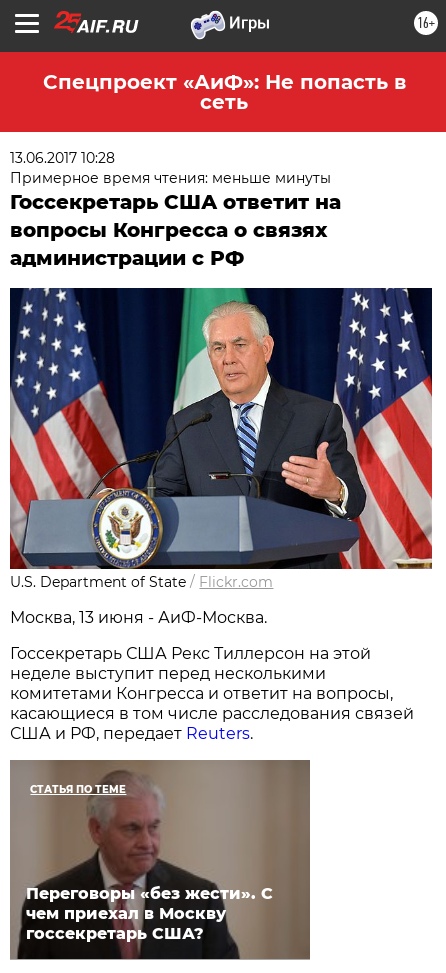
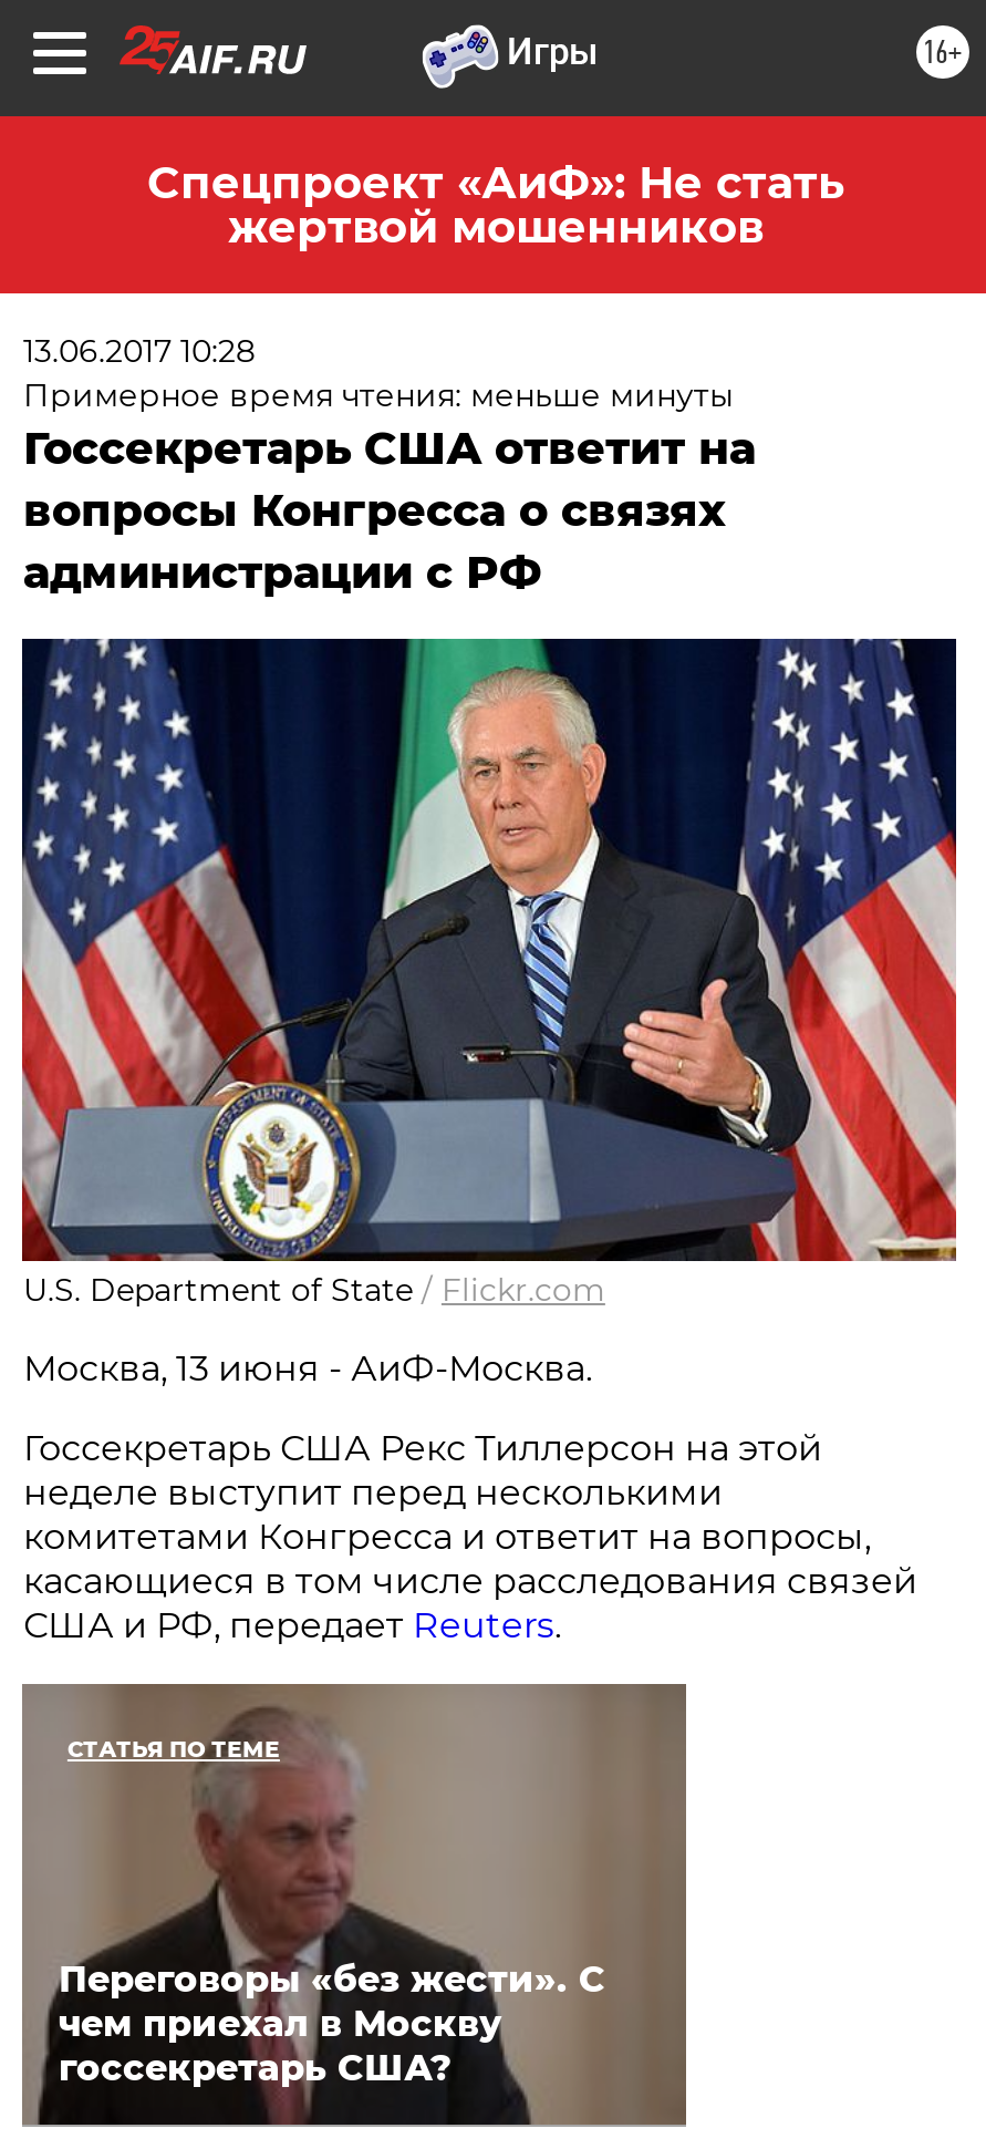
[42,70,405,114] Спецпроект «АиФ»: Не попасть в | сеть -> [147,156,844,254] Спецпроект «АиФ»: Не стать | жертвой мошенников

